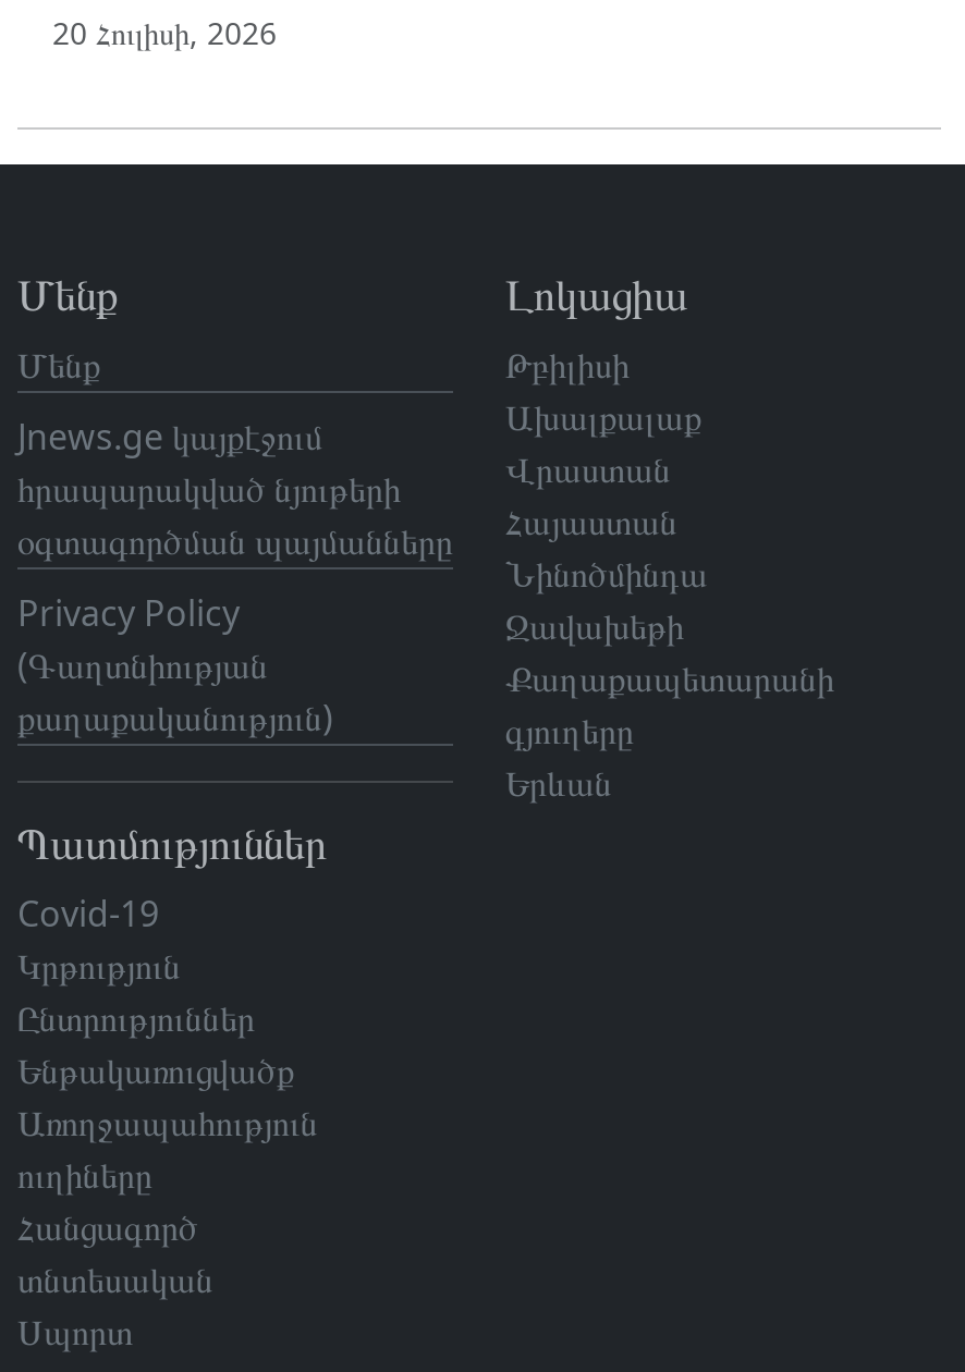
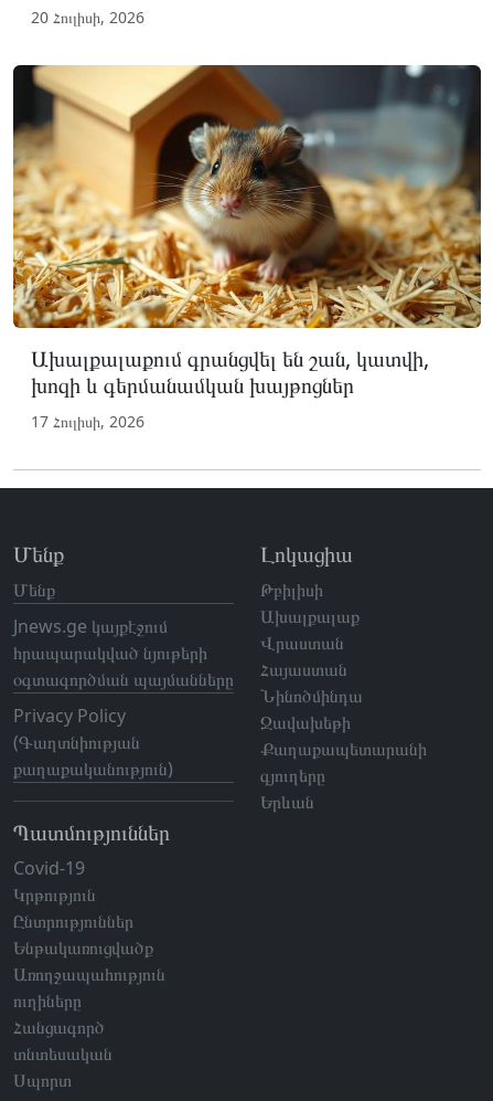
none -> [12,64,482,432] [image] | Ախալքալաքում գրանցվել են շան, կատվի, | խոզի և գերմանամկան խայթոցներ | 17 Հուլիսի, 2026

